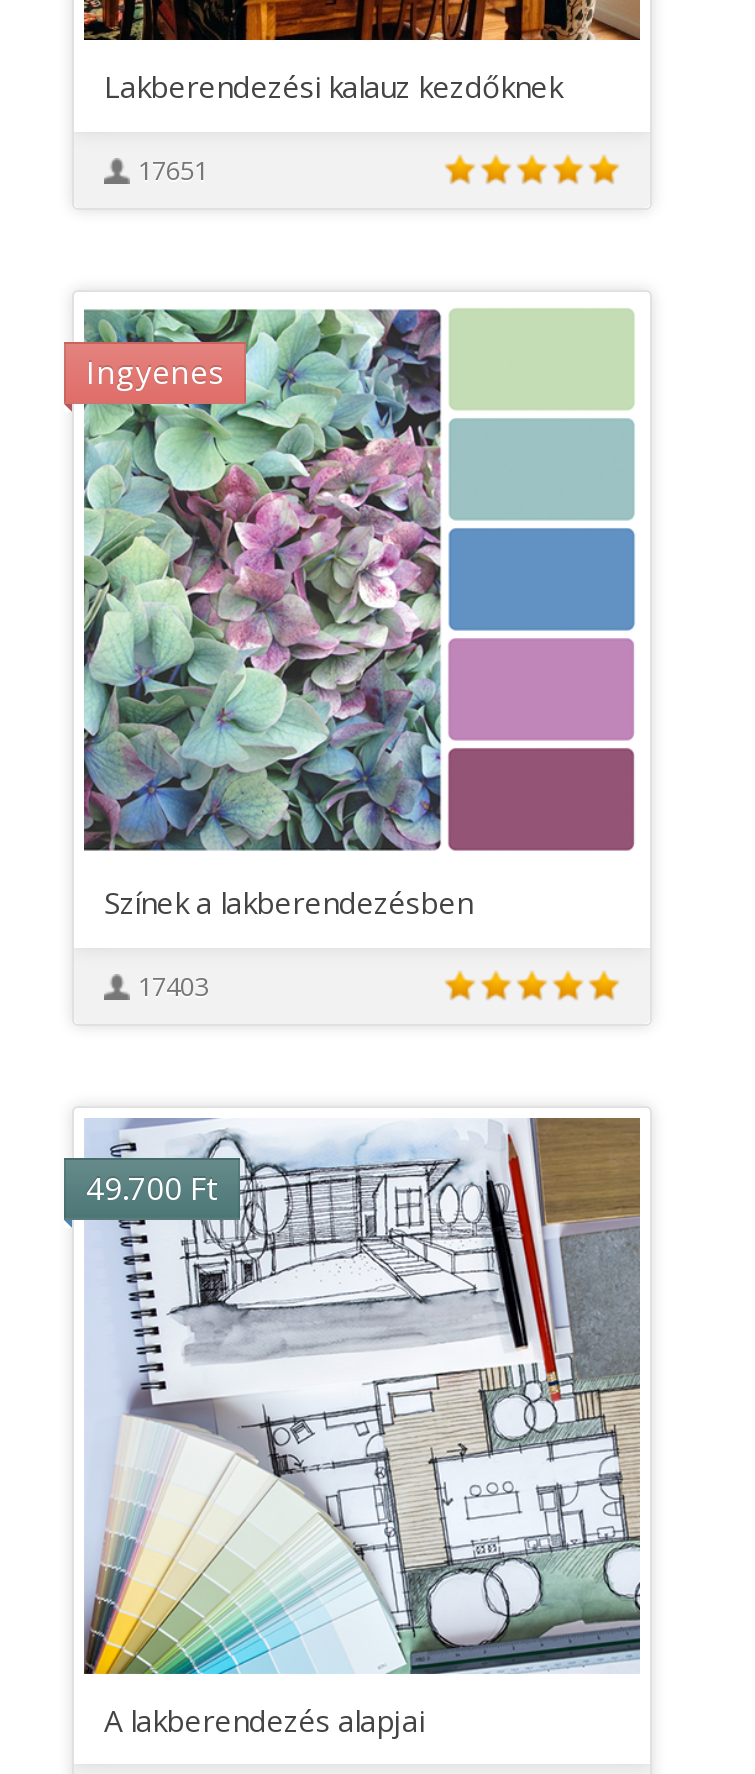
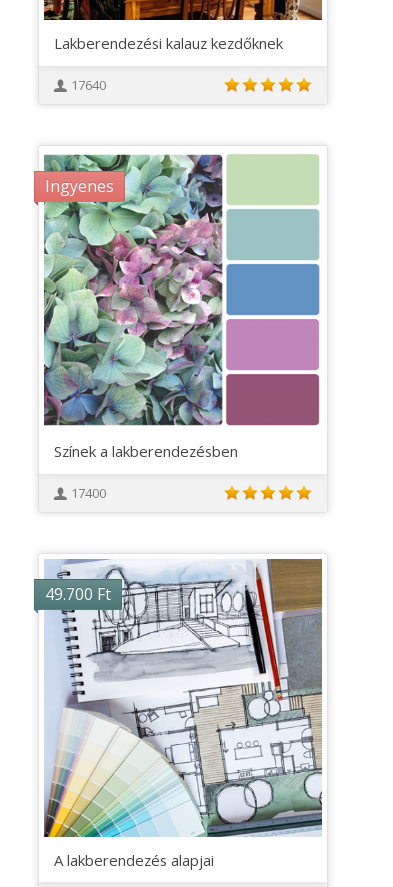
[138,151,208,187] 17651 -> [71,76,106,94] 17640
[138,968,208,1004] 17403 -> [71,484,106,502] 17400

